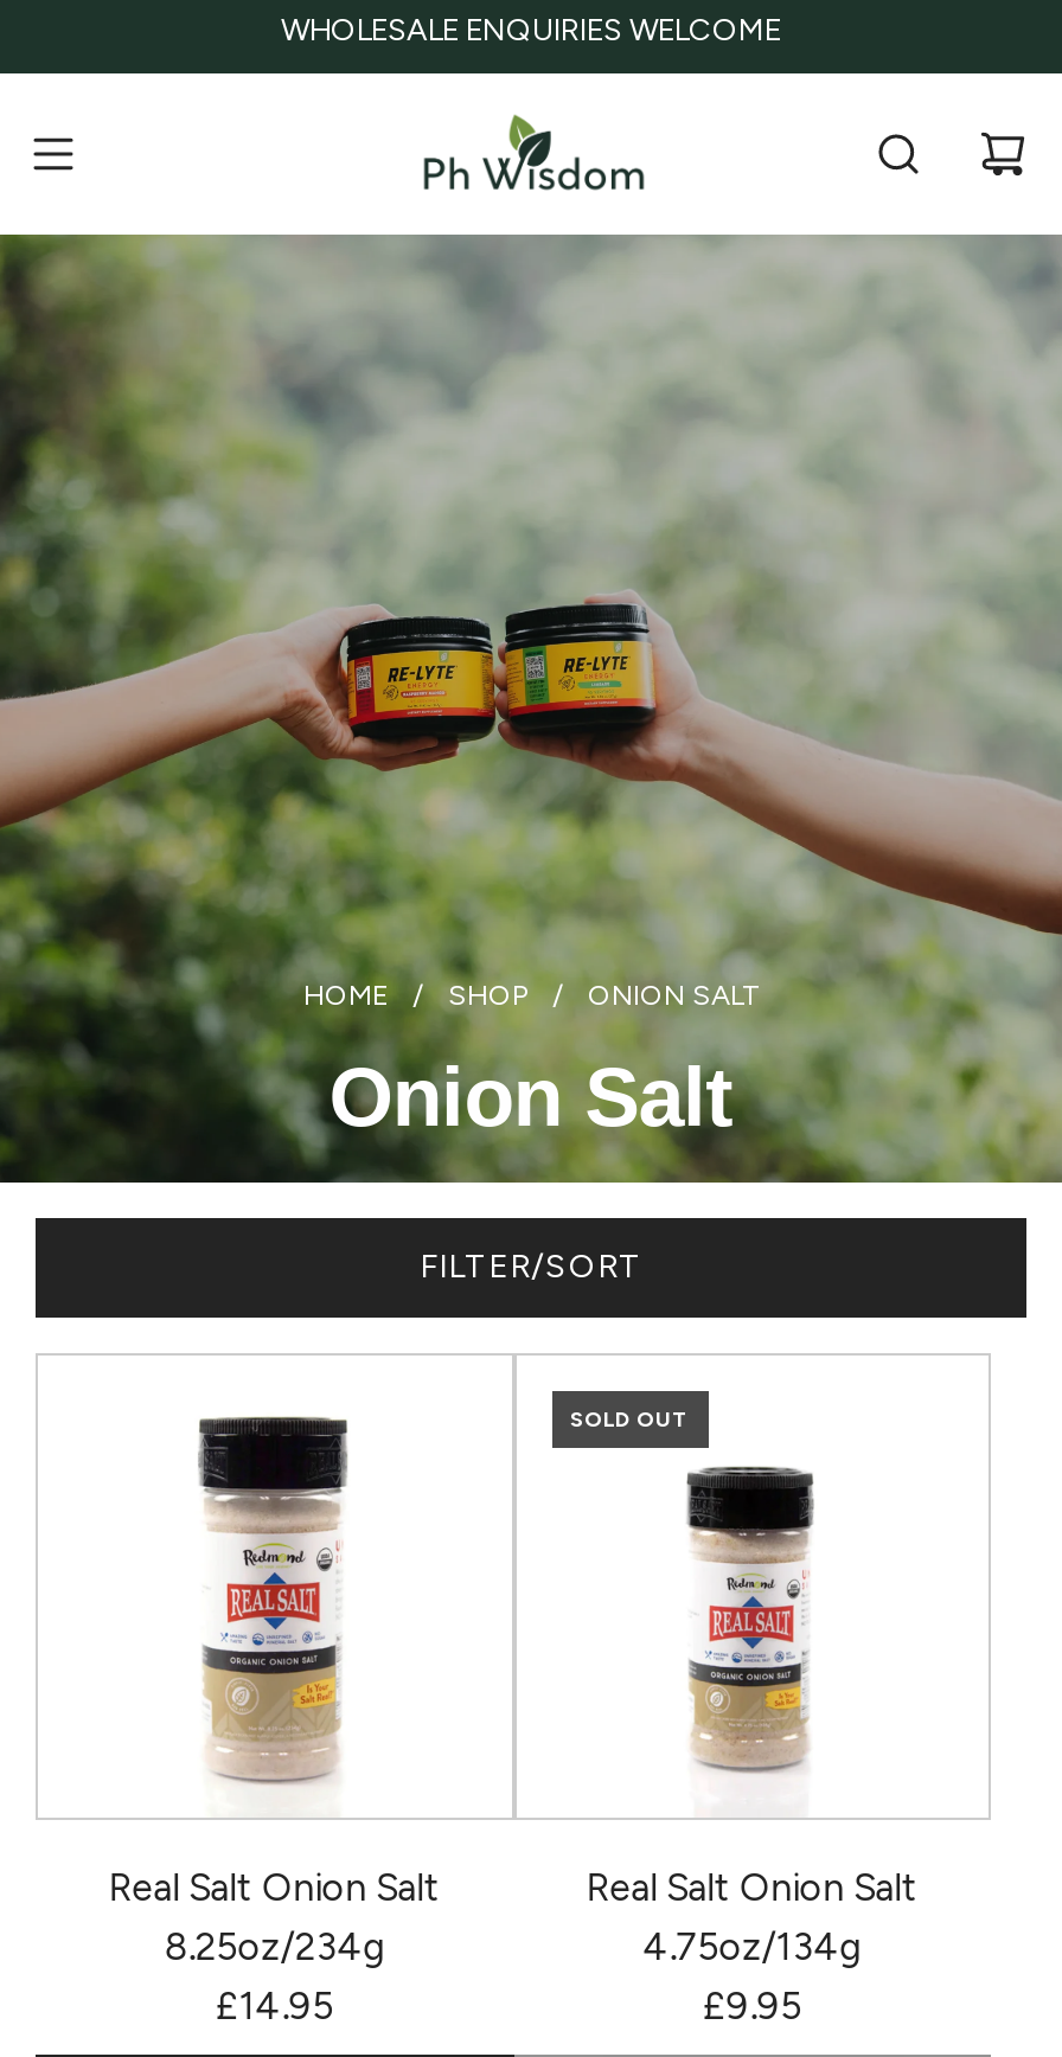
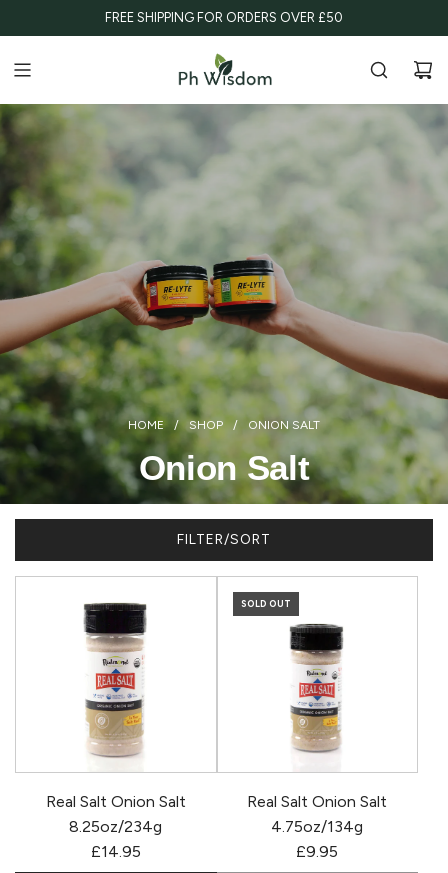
[281,12,781,47] WHOLESALE ENQUIRIES WELCOME -> [105,10,343,25] FREE SHIPPING FOR ORDERS OVER £50

